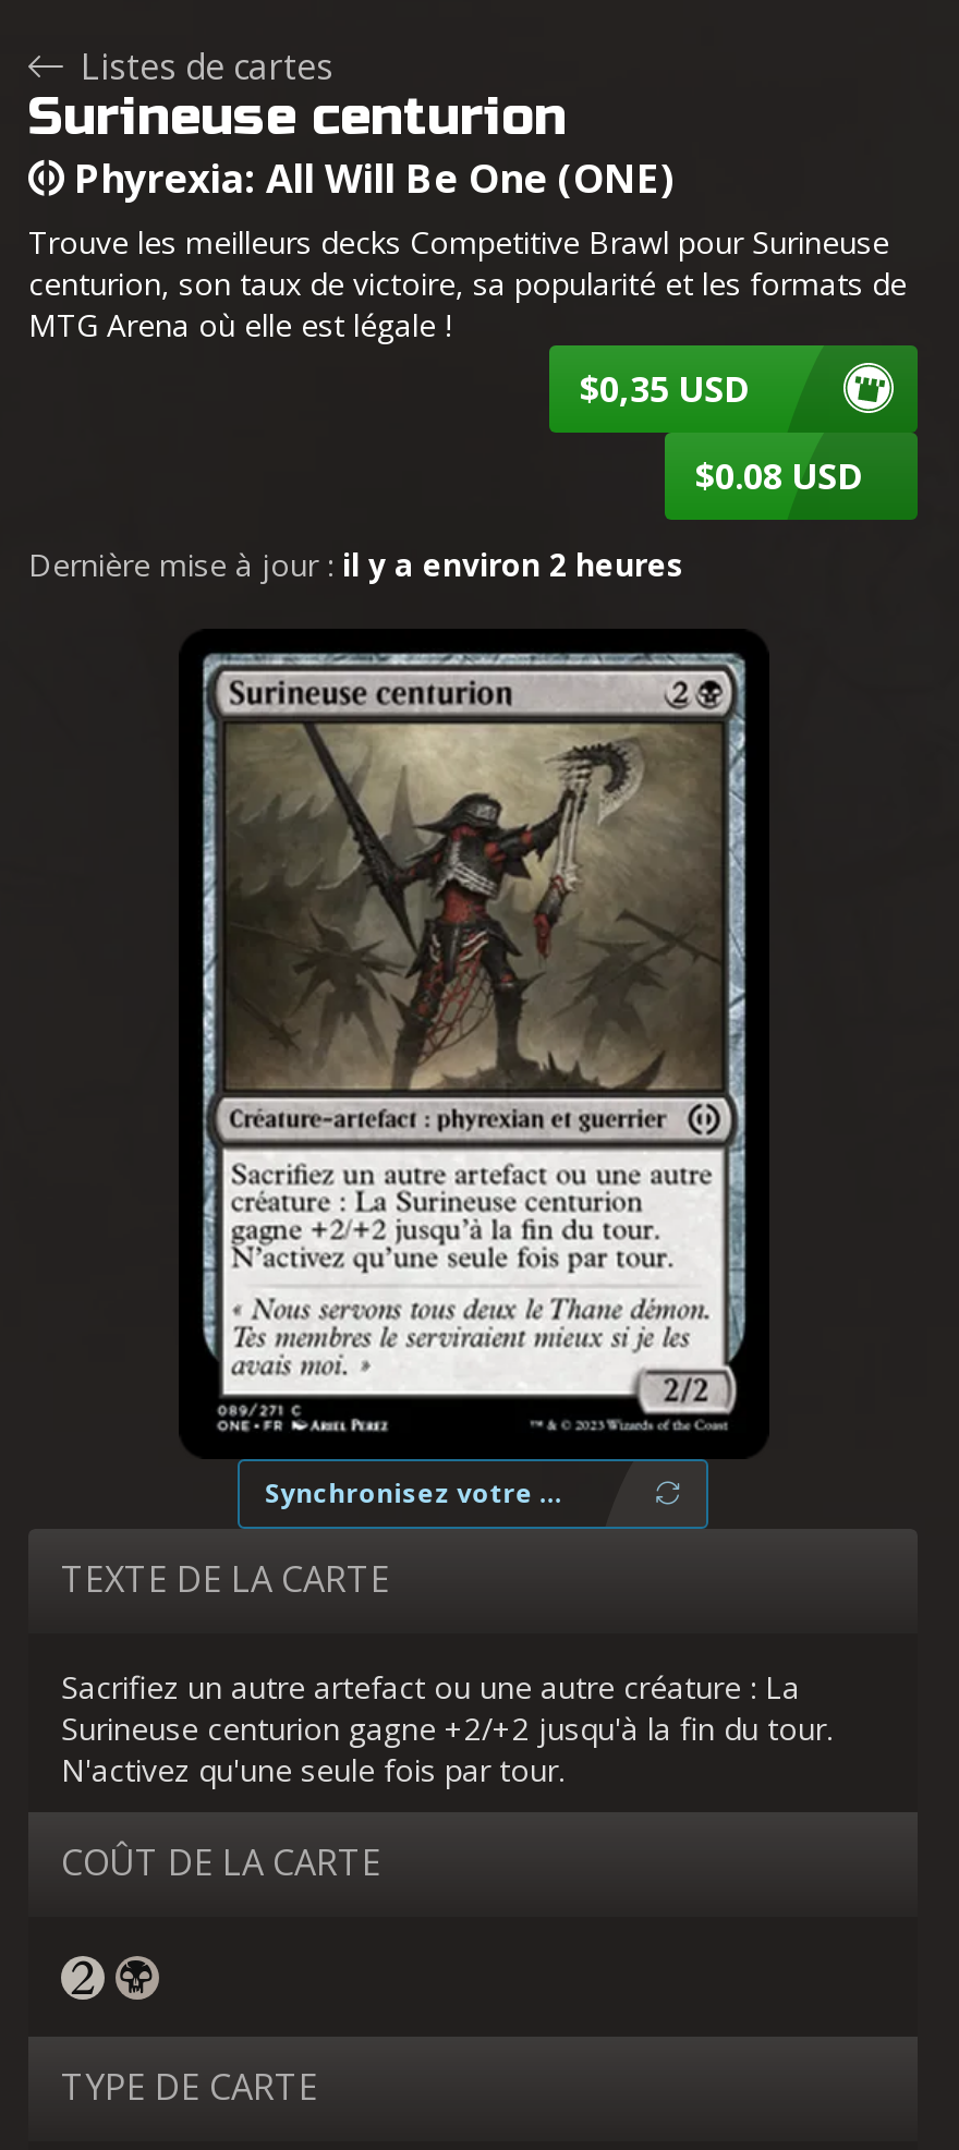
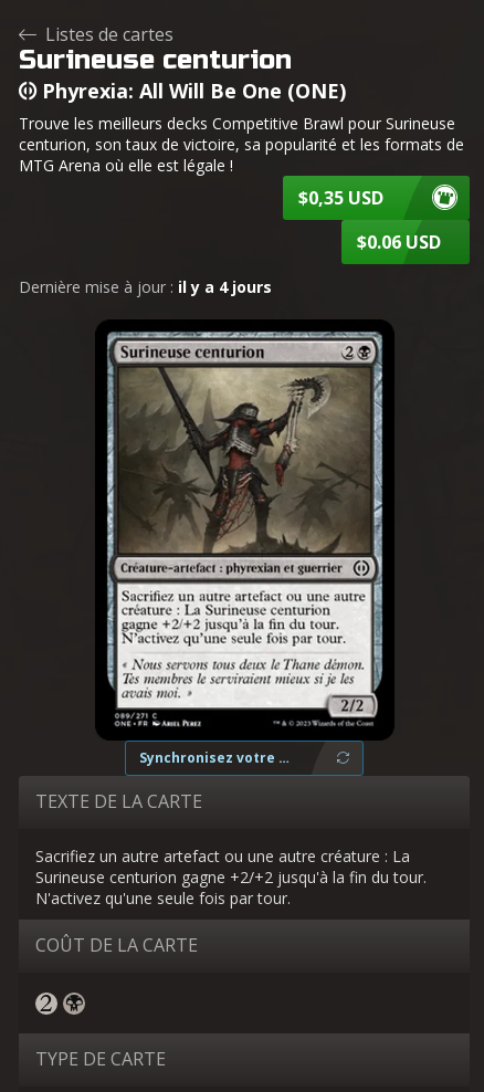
[695,452,861,500] $0.08 USD -> [357,230,441,254] $0.06 USD
[28,544,684,585] Dernière mise à jour : il y a environ 2 heures -> [19,276,272,297] Dernière mise à jour : il y a 4 jours

